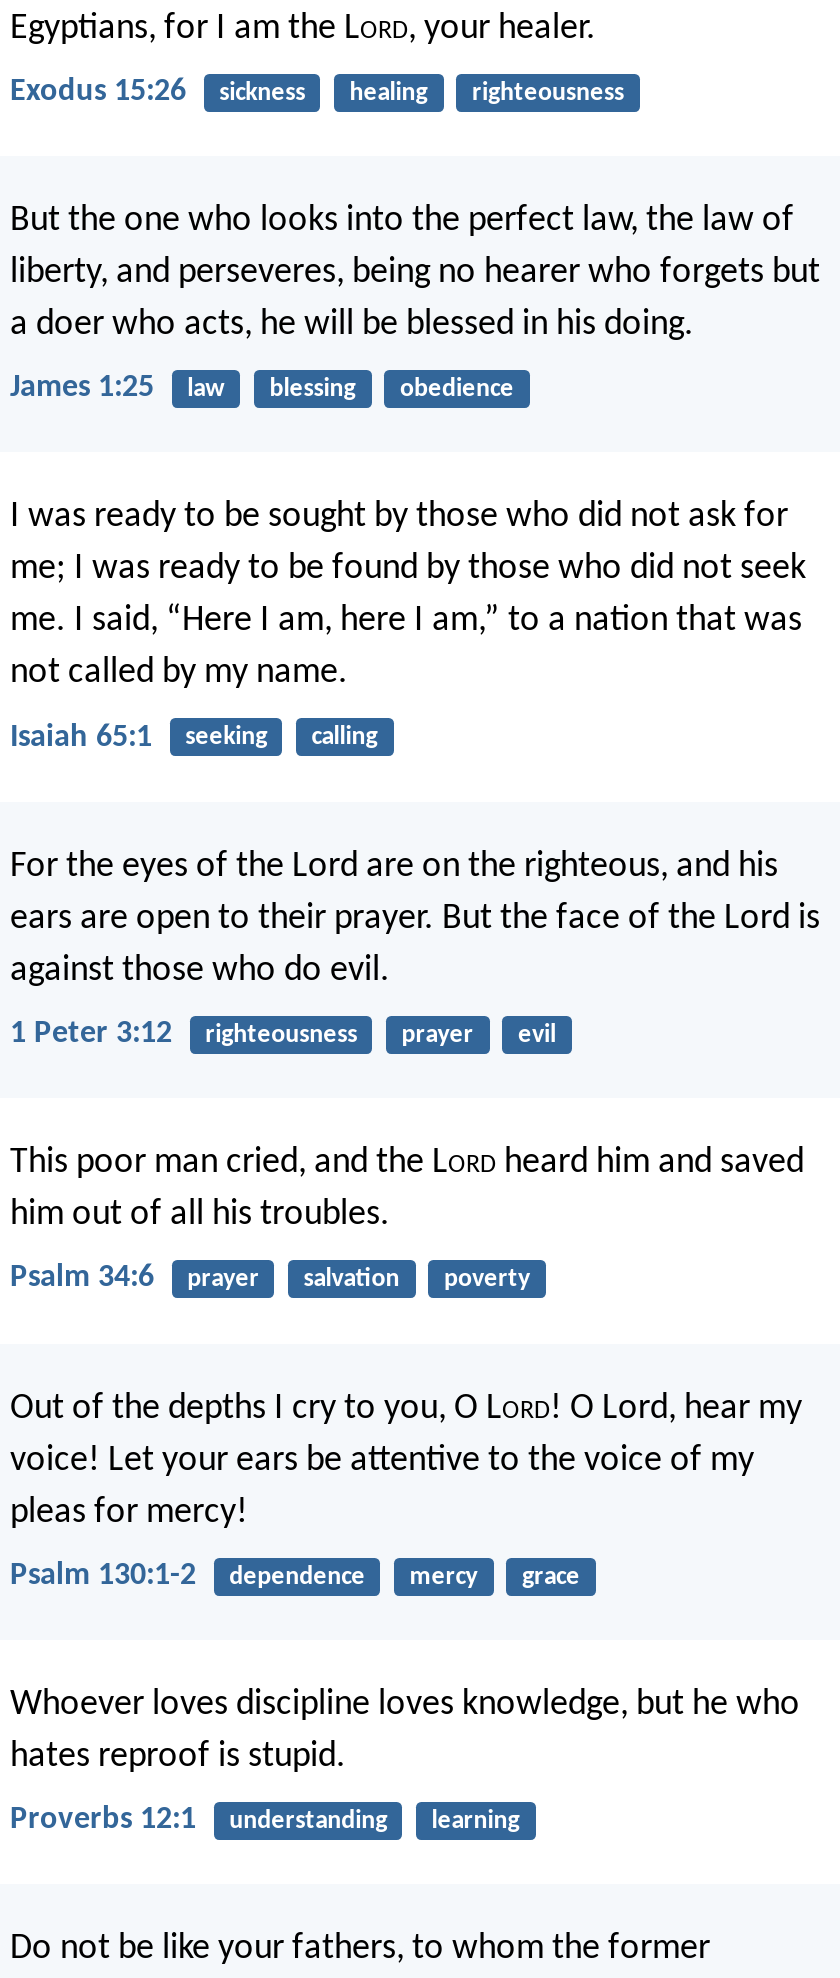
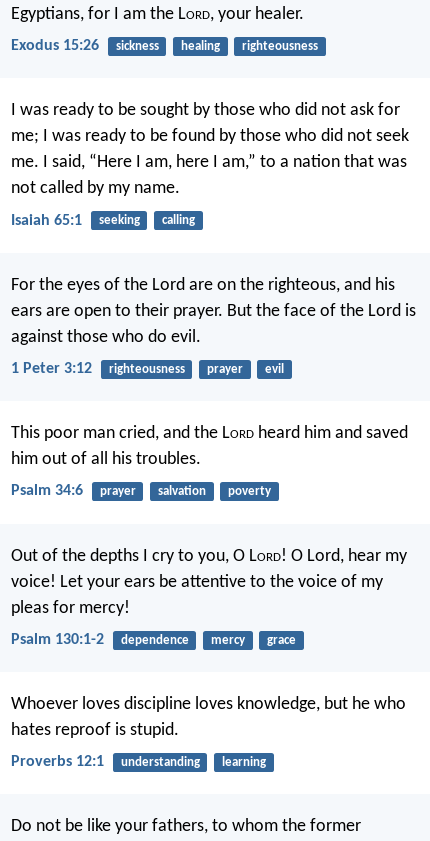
[10,202,820,404] But the one who looks into the perfect law, the law of | liberty, and perseveres, being no hearer who forgets but | a doer who acts, he will be blessed in his doing. | James 1:25 | law | blessing | obedience -> none

